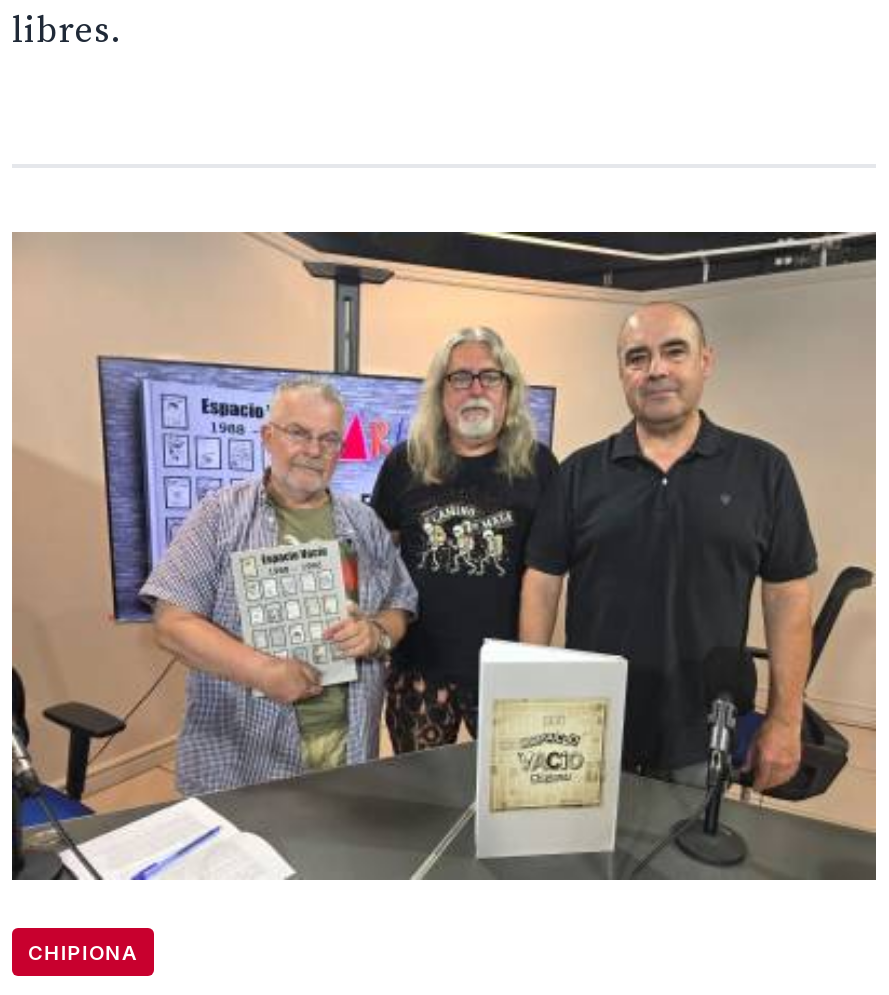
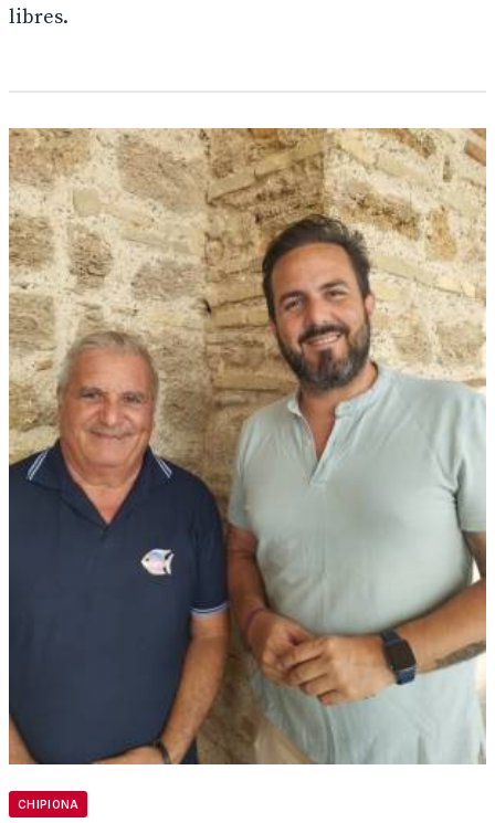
[10,230,878,882] [image] -> [8,127,487,766] [image]

